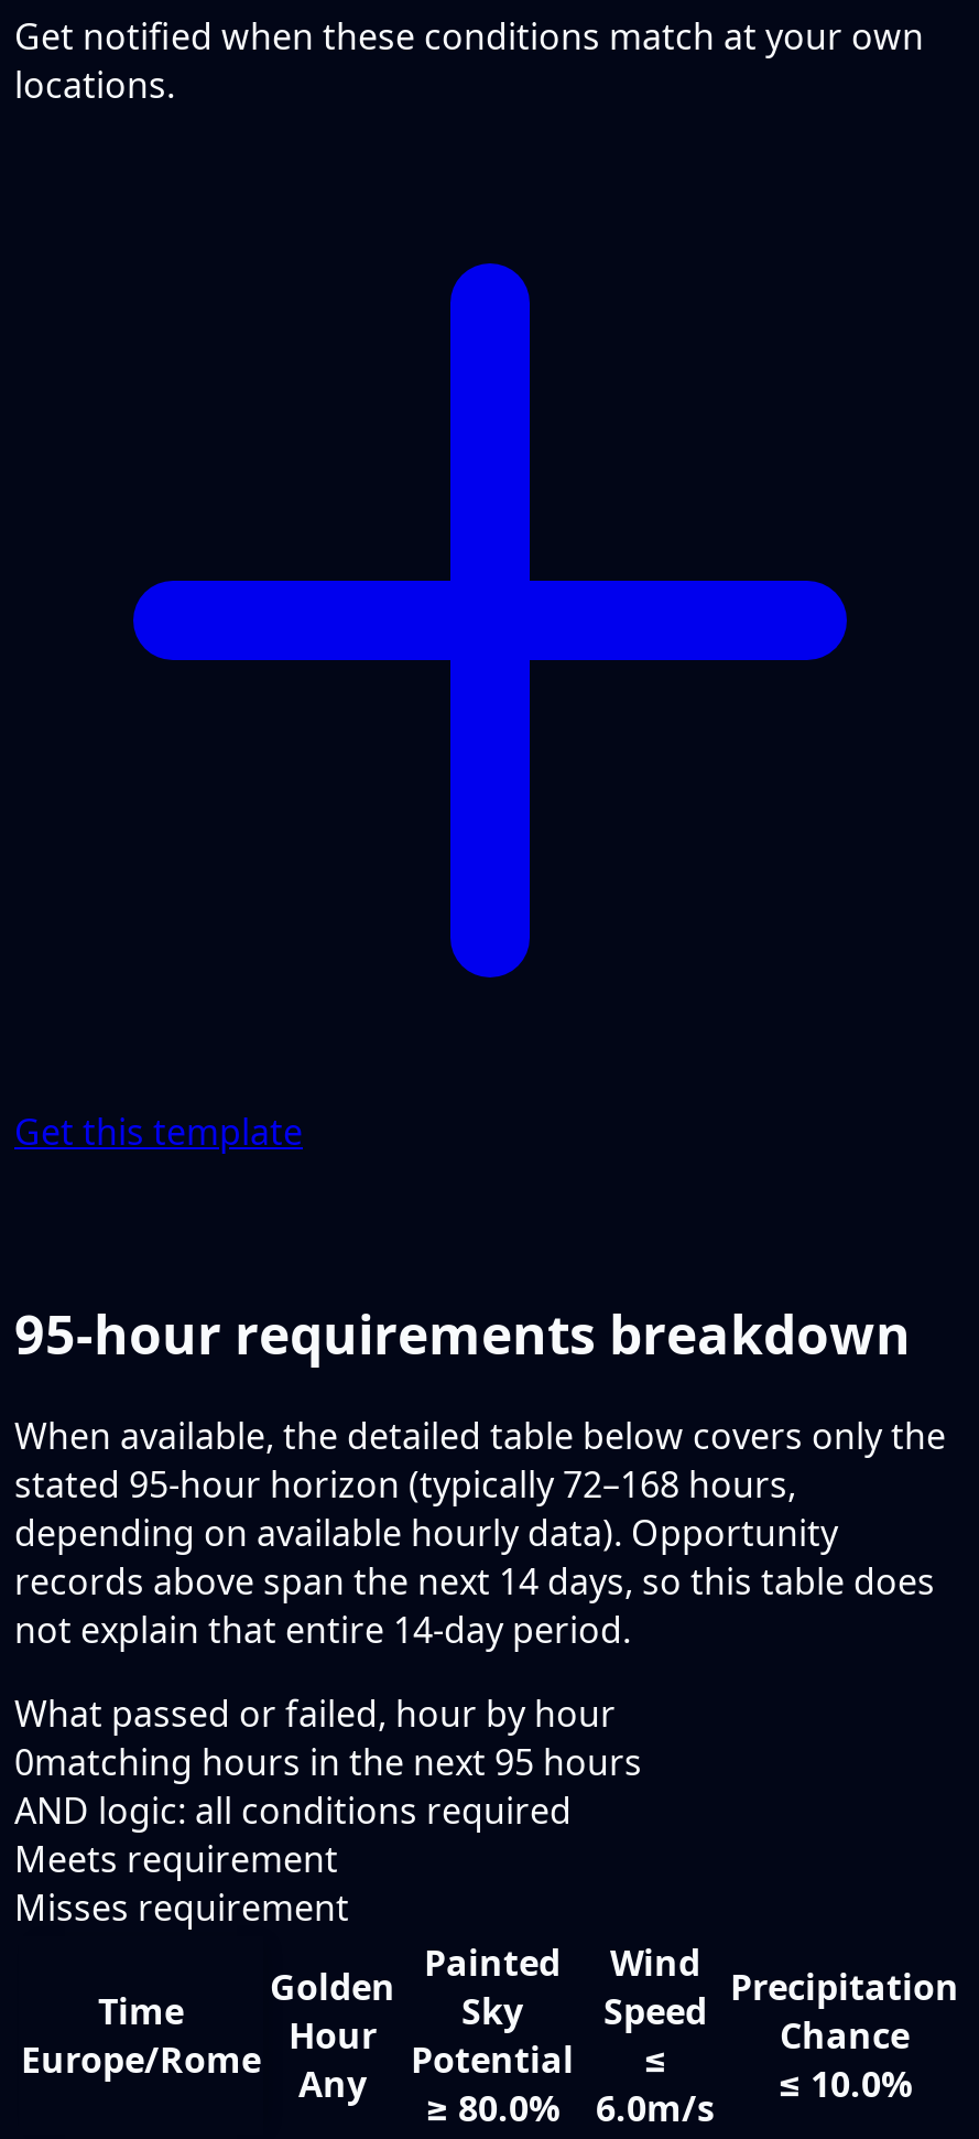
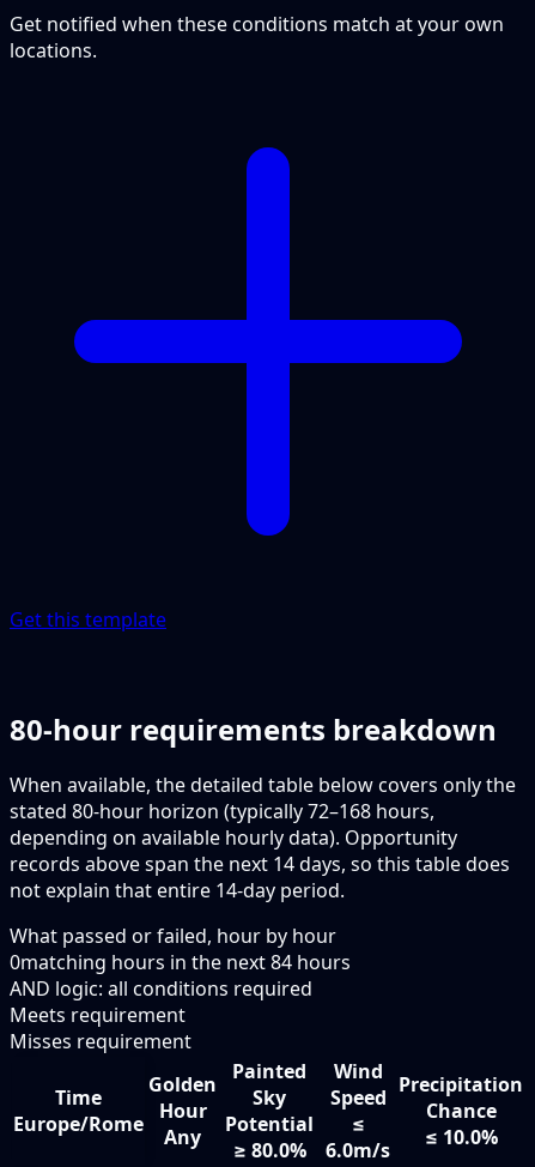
[14,1296,911,1369] 95-hour requirements breakdown -> [10,709,497,748] 80-hour requirements breakdown
[14,1461,796,1510] stated 95-hour horizon (typically 72–168 hours, -> [10,799,434,825] stated 80-hour horizon (typically 72–168 hours,
[14,1739,642,1787] 0matching hours in the next 95 hours -> [10,950,351,976] 0matching hours in the next 84 hours

